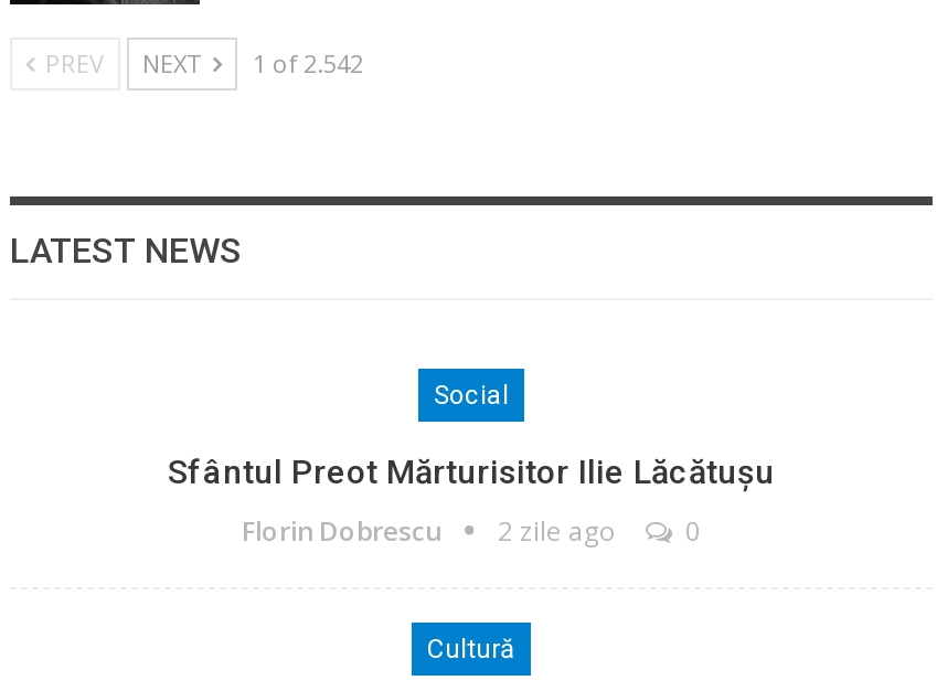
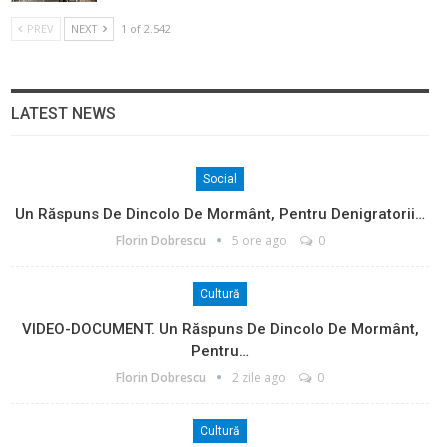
[168,452,775,491] Sfântul Preot Mărturisitor Ilie Lăcătușu -> [15,205,425,360] Un Răspuns De Dincolo De Mormânt, Pentru Denigratorii… | Florin Dobrescu | 5 ore ago | 0 | Cultură | VIDEO-DOCUMENT. Un Răspuns De Dincolo De Mormânt, | Pentru…

